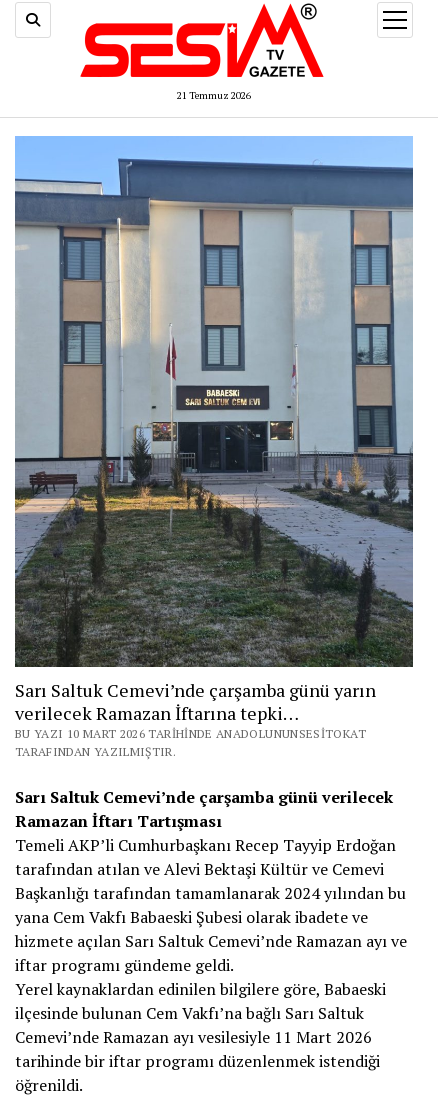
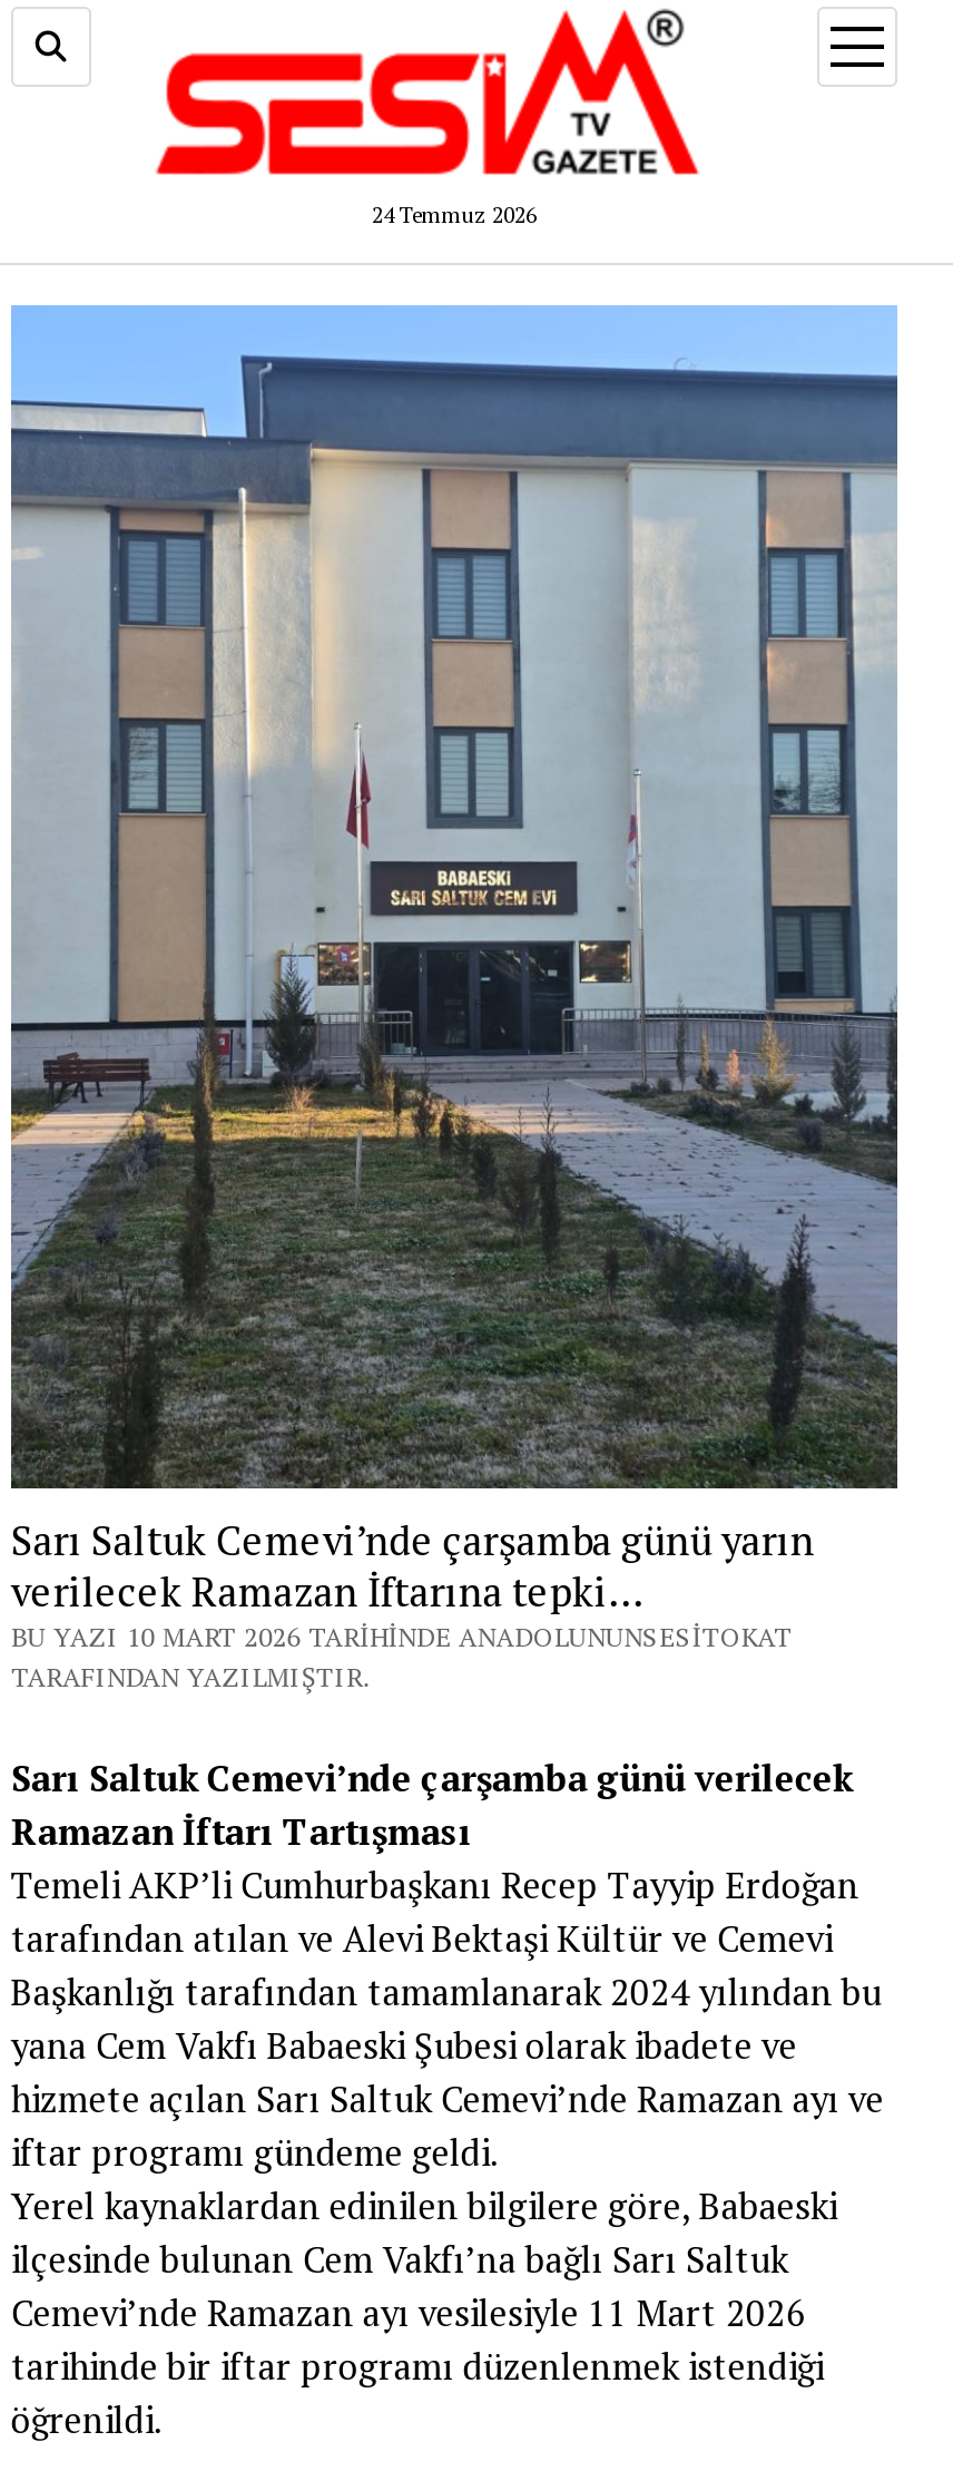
[177,89,251,102] 21 Temmuz 2026 -> [372,201,537,229] 24 Temmuz 2026

